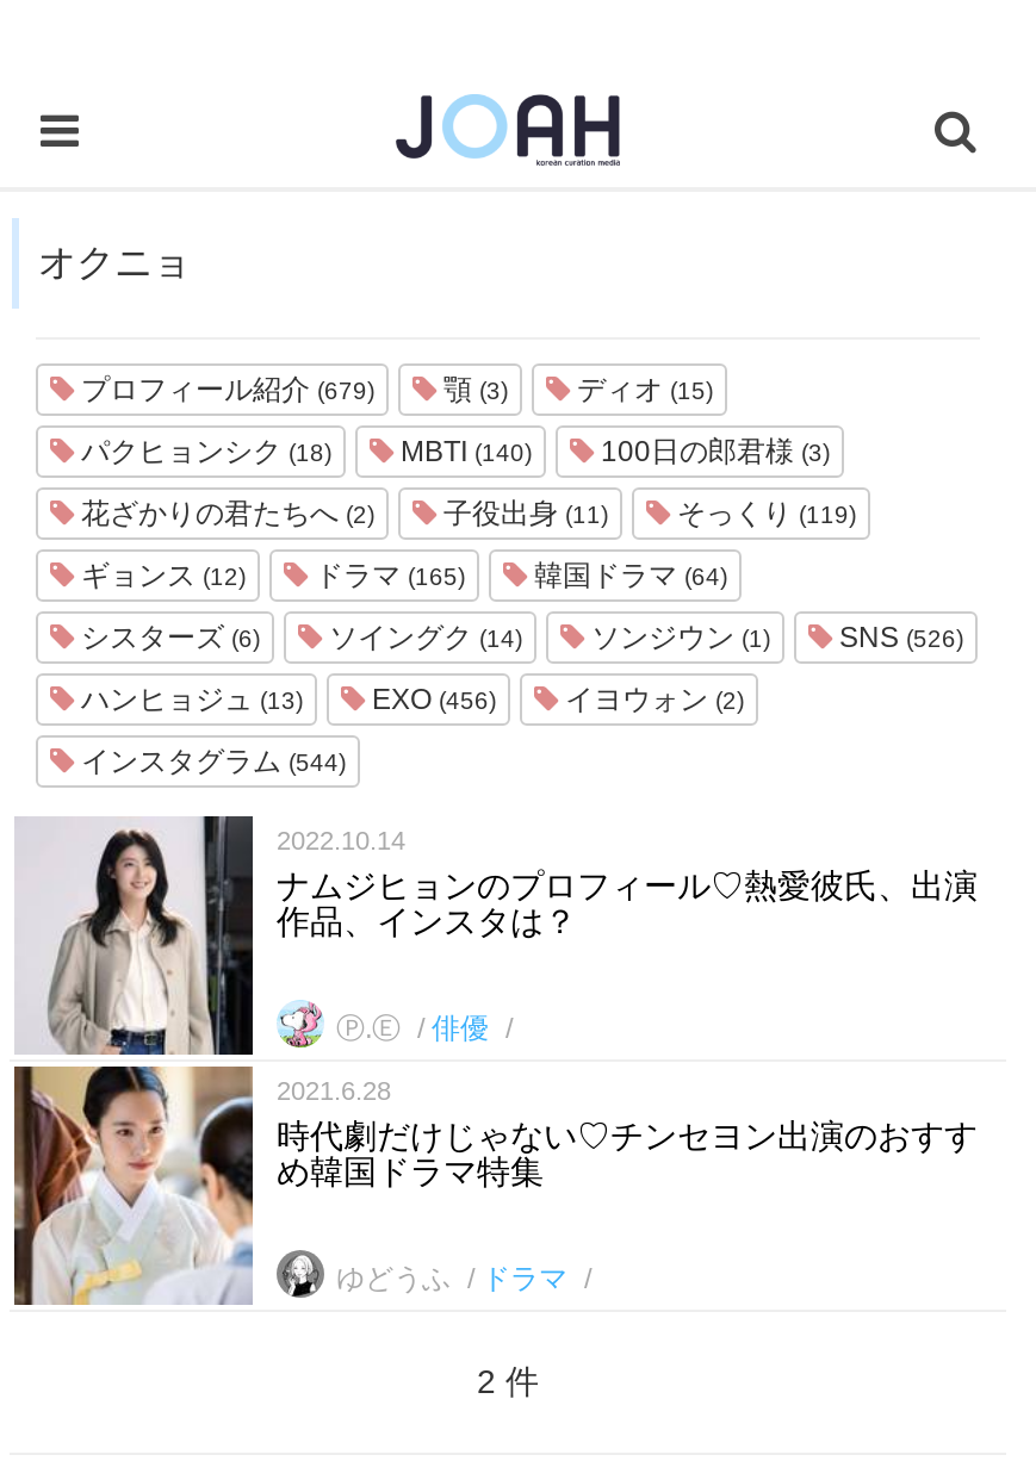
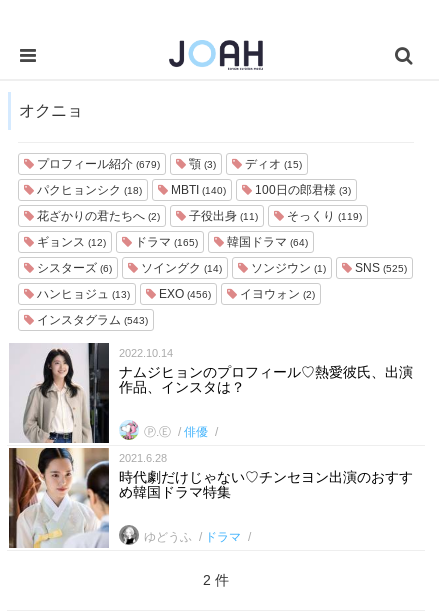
[832,621,963,654] SNS (526) -> [352,261,407,275] SNS (525)
[74,745,346,778] インスタグラム(544) -> [34,313,148,327] インスタグラム(543)

